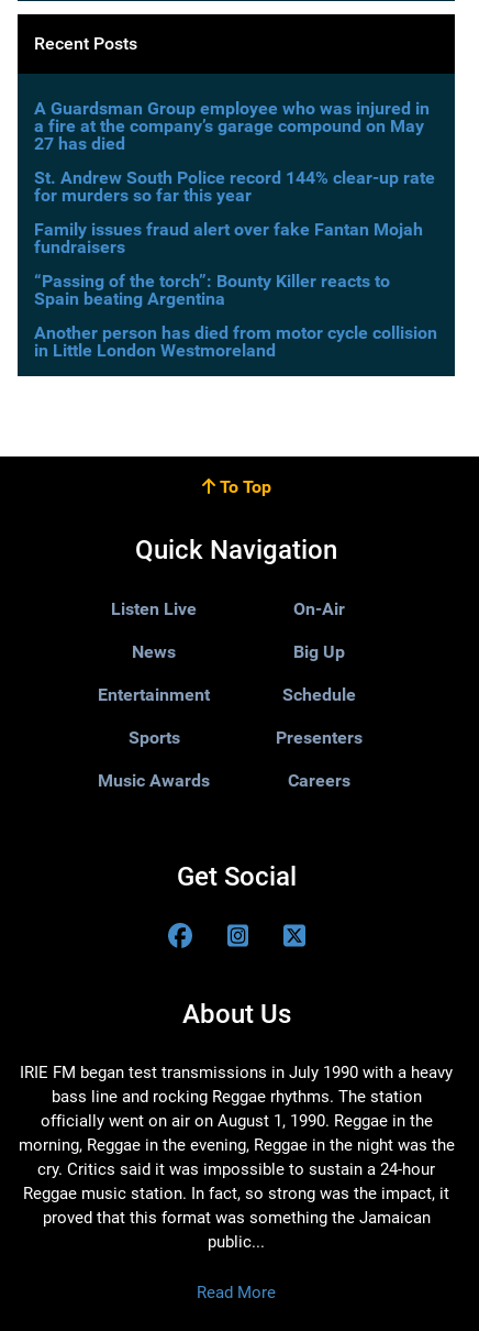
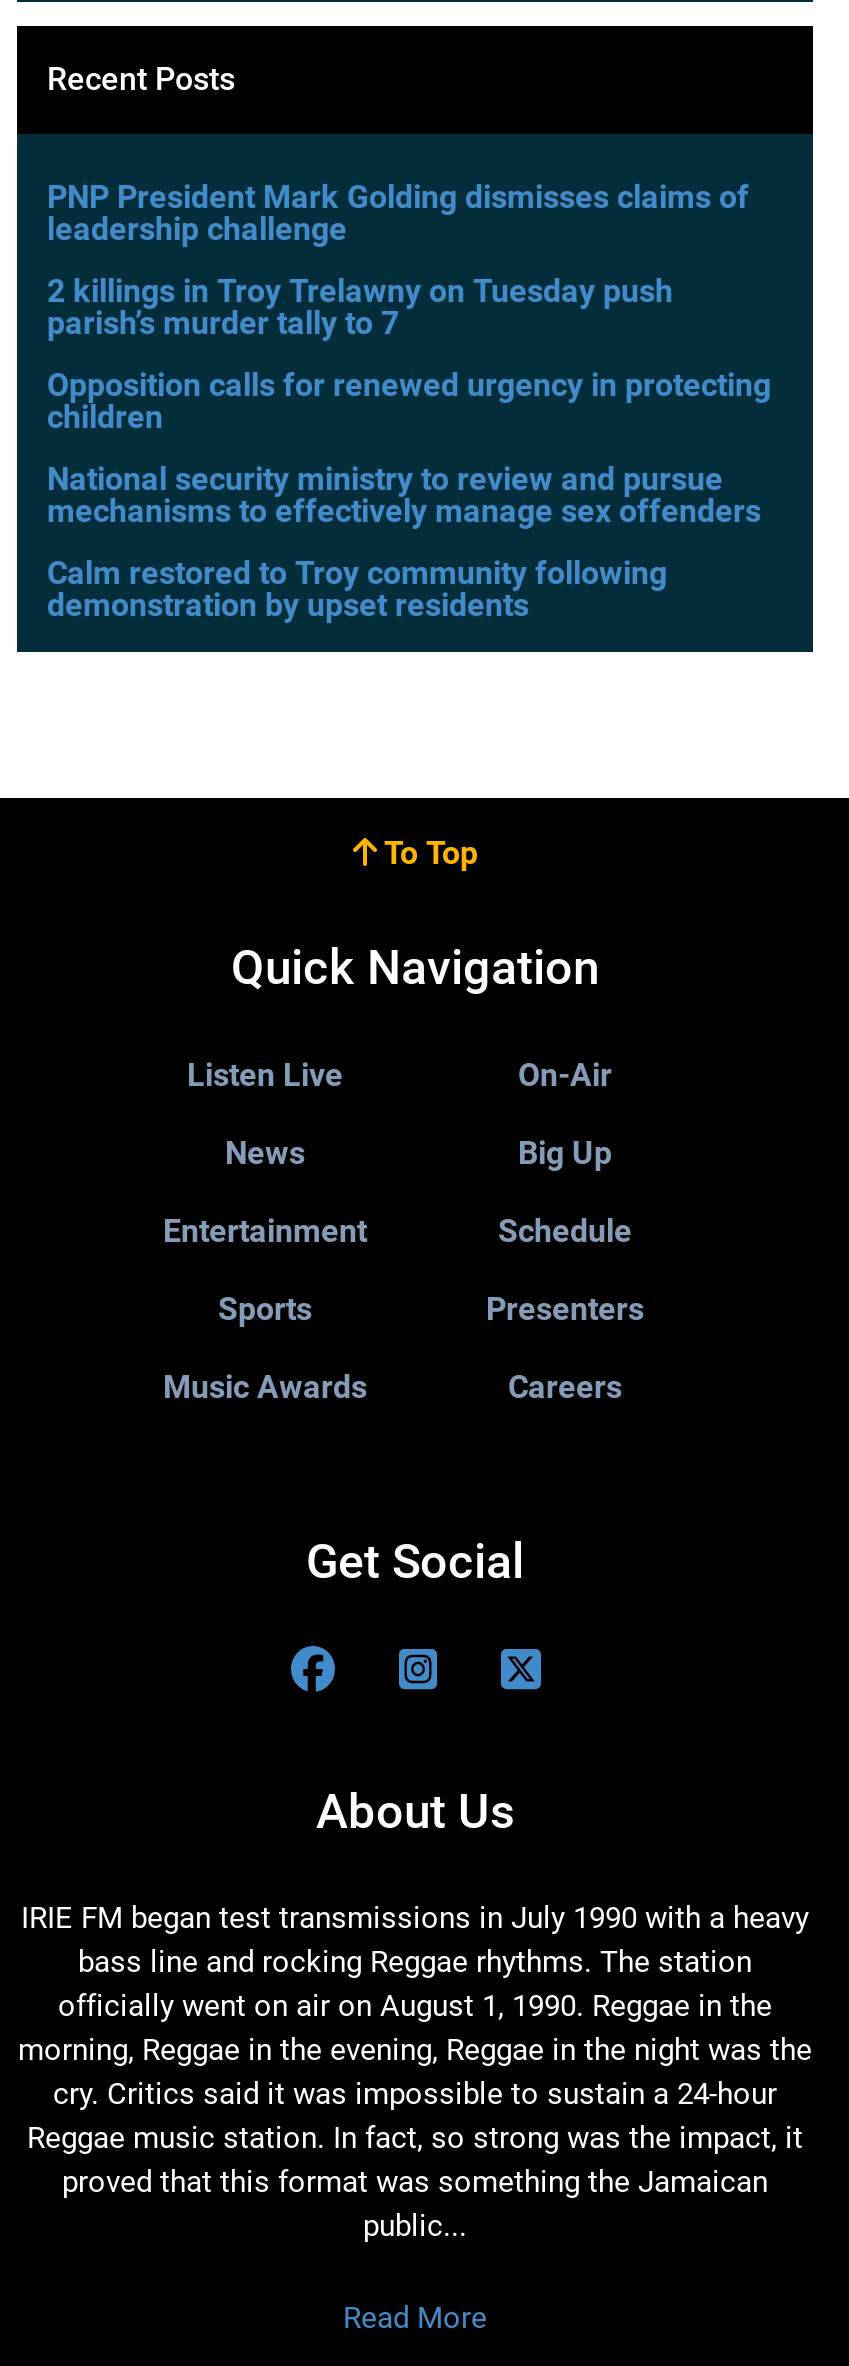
[34,98,430,154] A Guardsman Group employee who was injured in | a fire at the company’s garage compound on May | 27 has died -> [47,178,749,248] PNP President Mark Golding dismisses claims of | leadership challenge
[34,167,435,206] St. Andrew South Police record 144% clear-up rate | for murders so far this year -> [47,272,673,342] 2 killings in Troy Trelawny on Tuesday push | parish’s murder tally to 7
[34,219,423,257] Family issues fraud alert over fake Fantan Mojah | fundraisers -> [47,366,771,436] Opposition calls for renewed urgency in protecting | children
[34,271,390,309] “Passing of the torch”: Bounty Killer reacts to | Spain beating Argentina -> [47,460,761,530] National security ministry to review and pursue | mechanisms to effectively manage sex offenders
[34,322,437,361] Another person has died from motor cycle collision | in Little London Westmoreland -> [47,554,667,624] Calm restored to Troy community following | demonstration by upset residents

